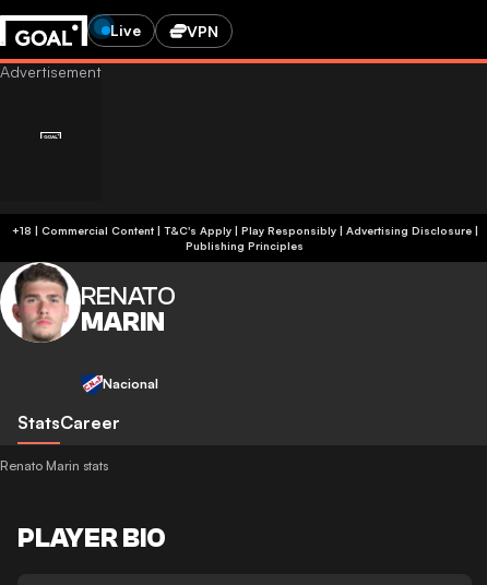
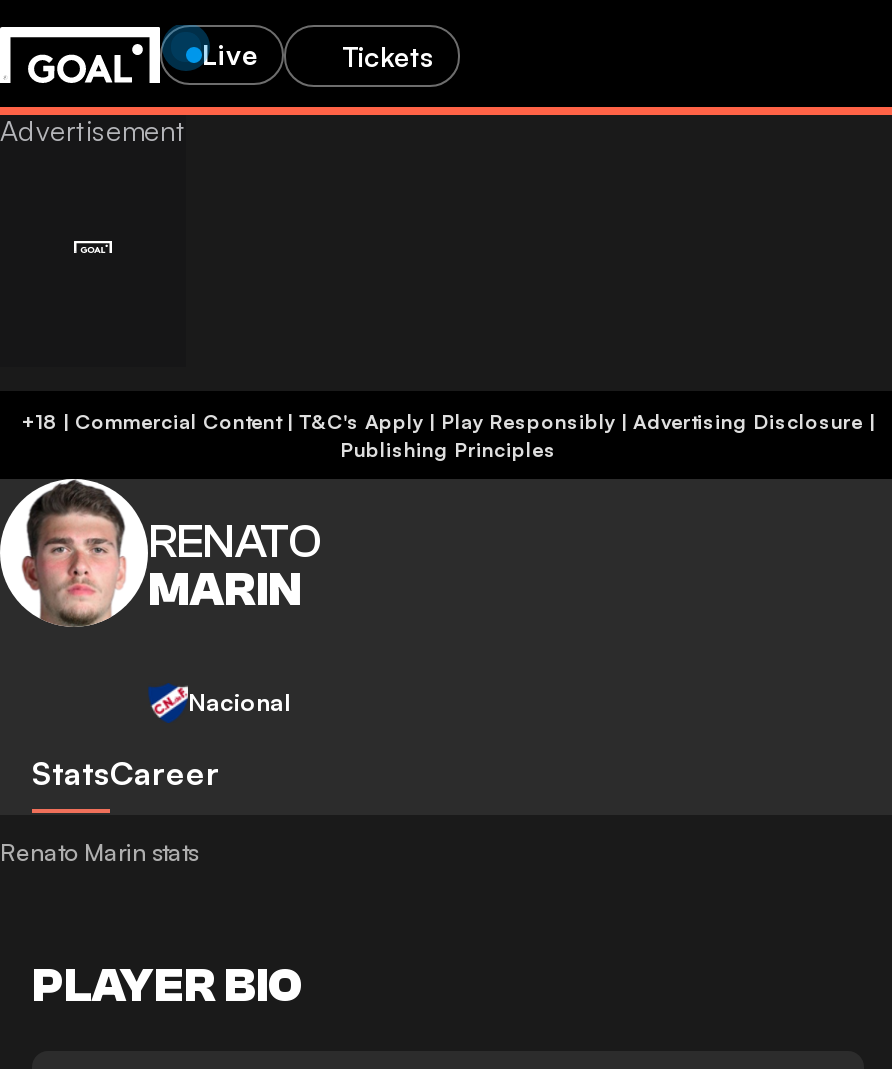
[187,21,218,40] VPN -> [342,38,434,72] Tickets

